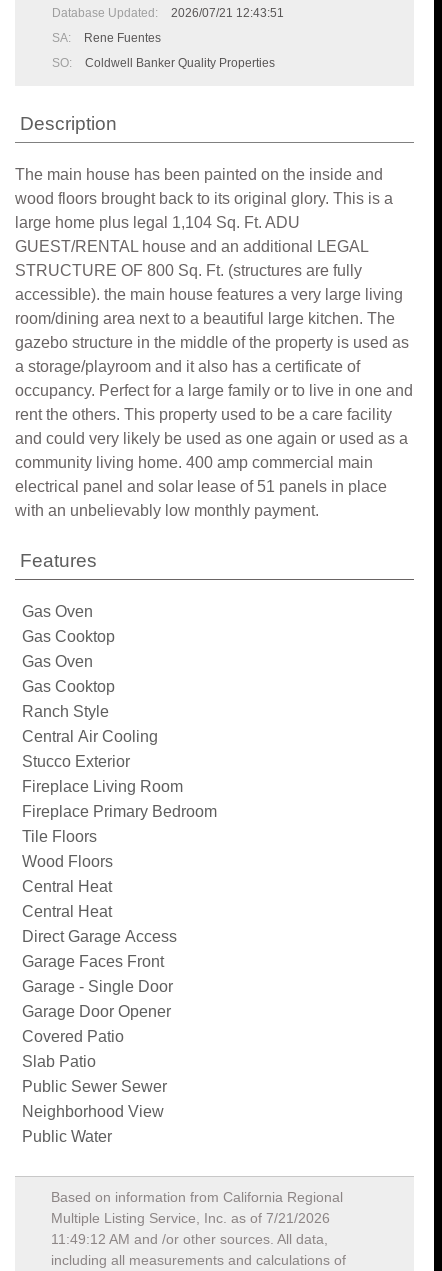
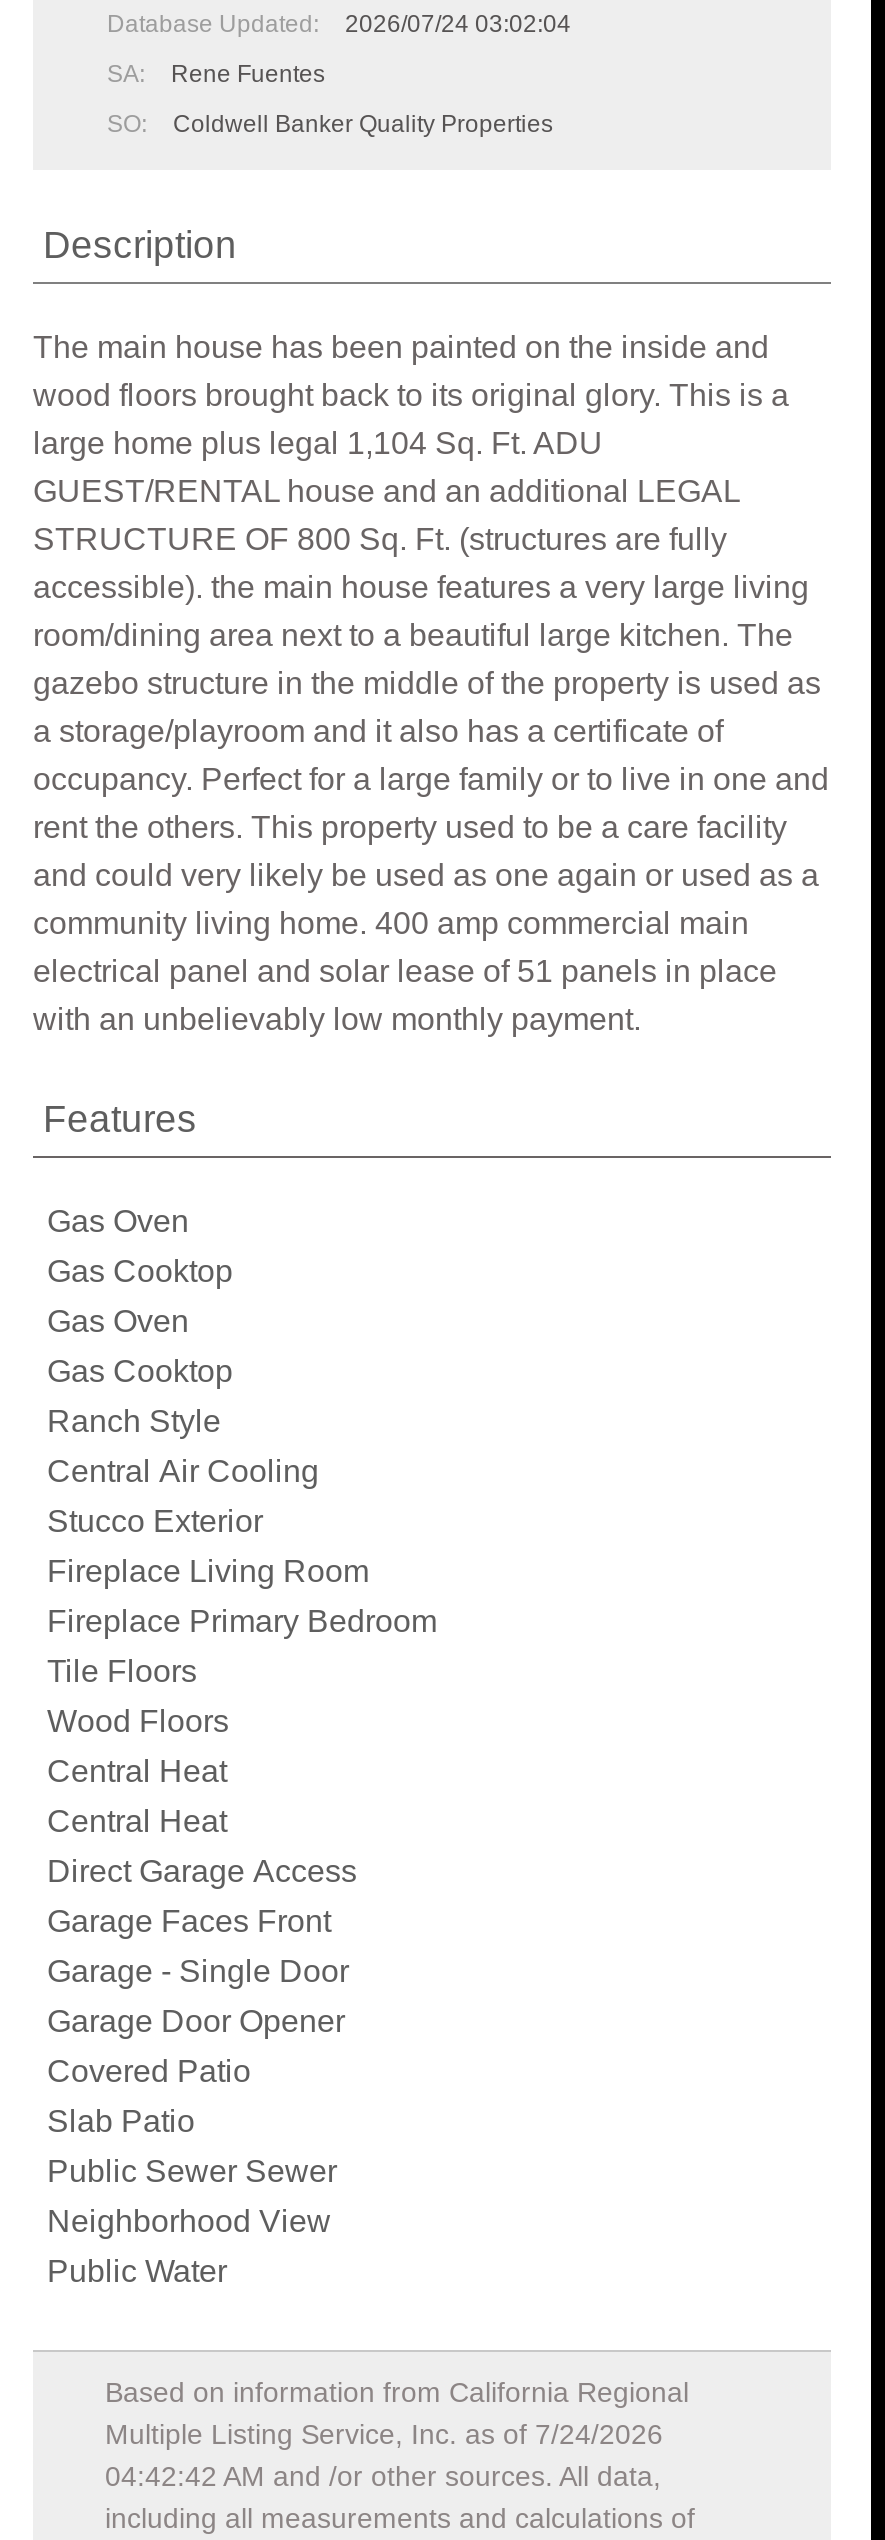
[52,6,284,20] Database Updated: 2026/07/21 12:43:51 -> [107,10,571,38] Database Updated: 2026/07/24 03:02:04
[51,1210,330,1226] Multiple Listing Service, Inc. as of 7/21/2026 -> [105,2418,663,2450] Multiple Listing Service, Inc. as of 7/24/2026
[51,1231,328,1247] 11:49:12 AM and /or other sources. All data, -> [105,2460,661,2492] 04:42:42 AM and /or other sources. All data,

